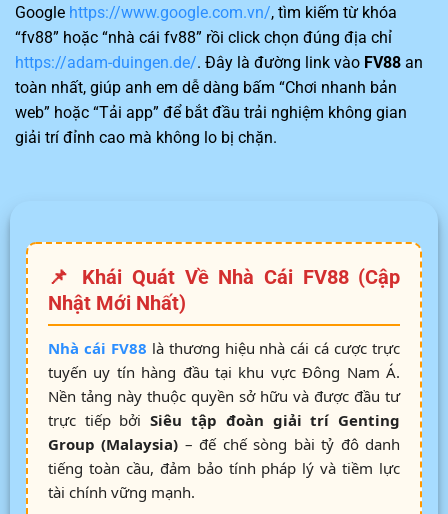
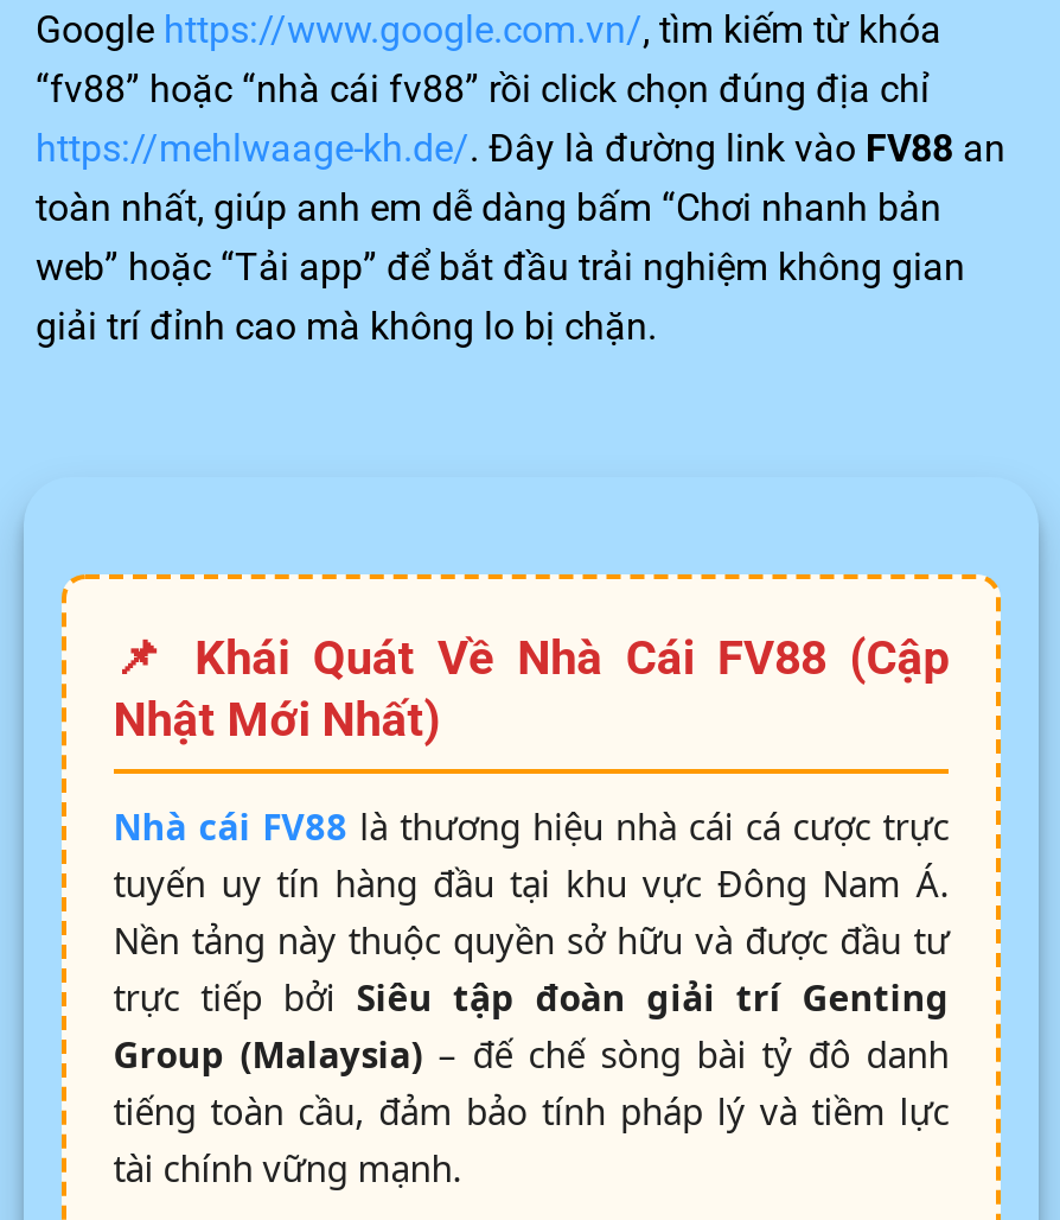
[15,53,423,72] https://adam-duingen.de/. Đây là đường link vào FV88 an -> [36,127,1005,172] https://mehlwaage-kh.de/. Đây là đường link vào FV88 an

